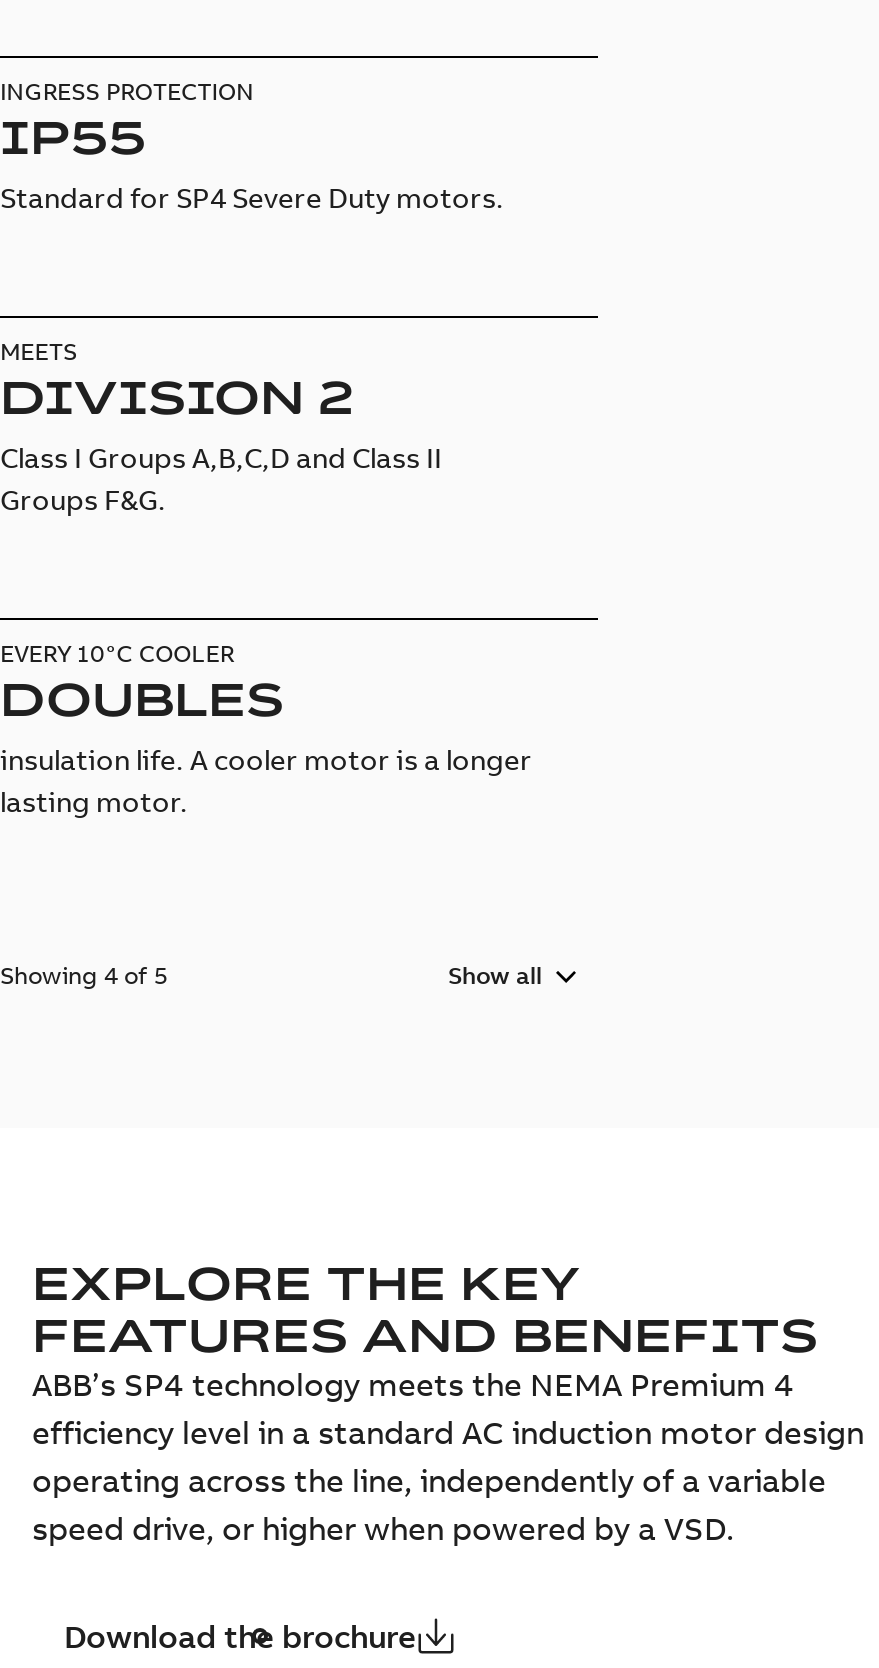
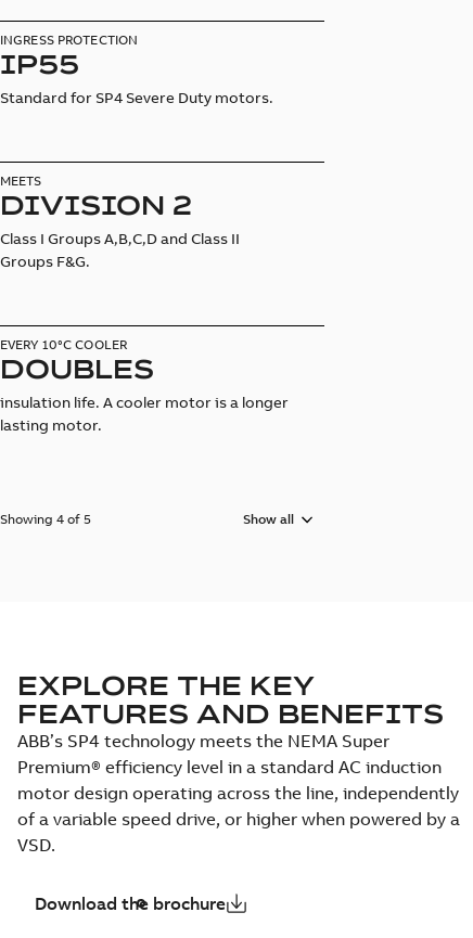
[32,1363,864,1547] ABB’s SP4 technology meets the NEMA Premium 4 | efficiency level in a standard AC induction motor design | operating across the line, independently of a variable | speed drive, or higher when powered by a VSD. -> [17,729,460,855] ABB’s SP4 technology meets the NEMA Super | Premium® efficiency level in a standard AC induction | motor design operating across the line, independently | of a variable speed drive, or higher when powered by a | VSD.

